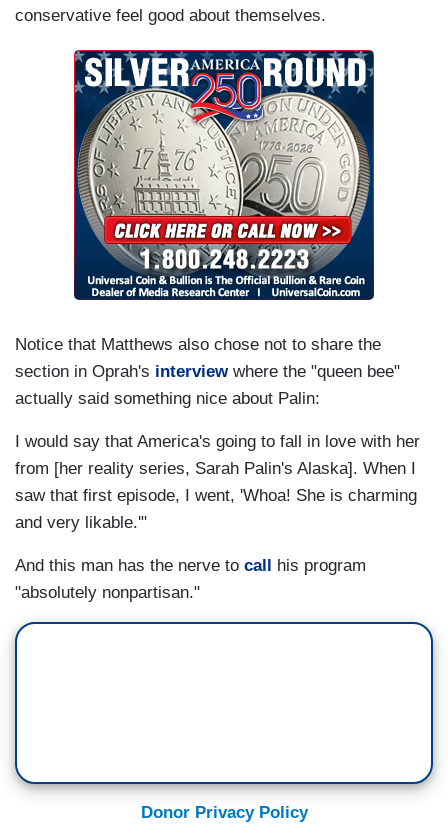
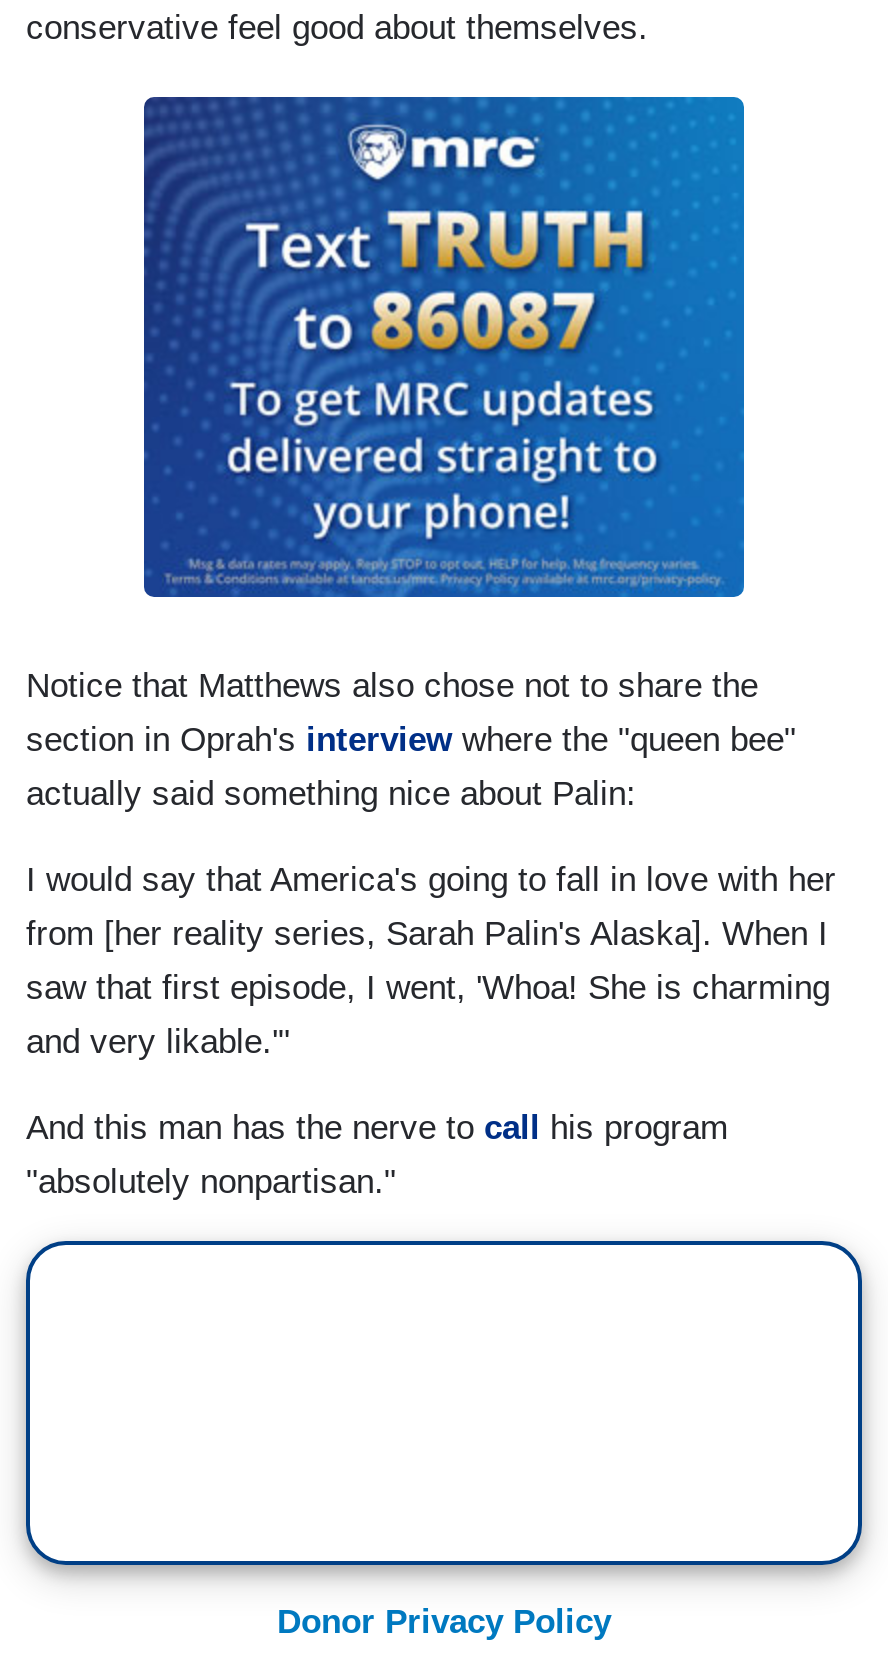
[73,49,375,301] [image] -> [142,95,746,599] [image]

